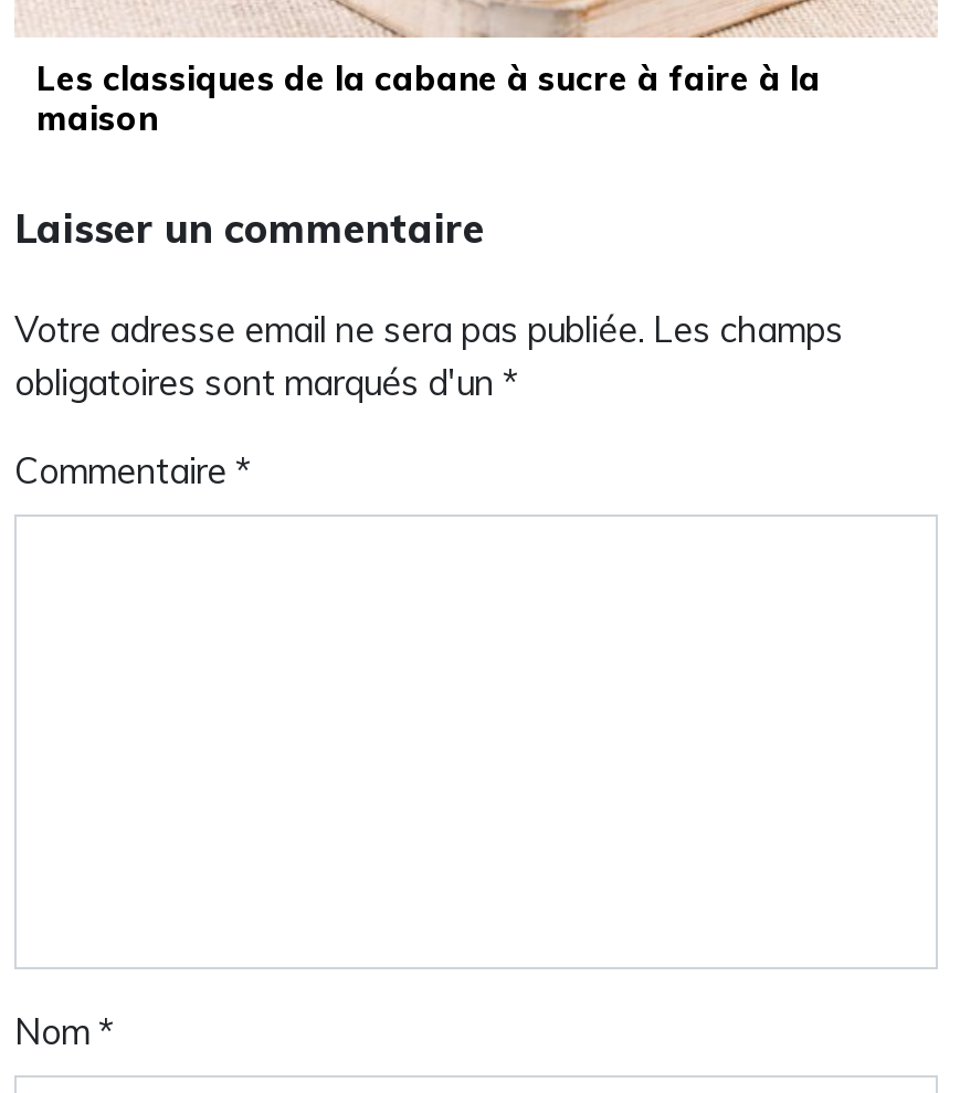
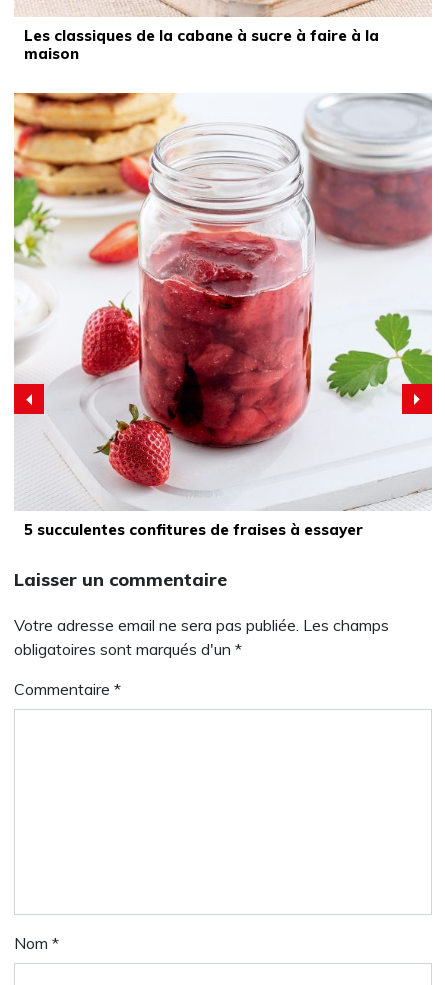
none -> [13,93,433,539] [image] | 5 succulentes confitures de fraises à essayer

